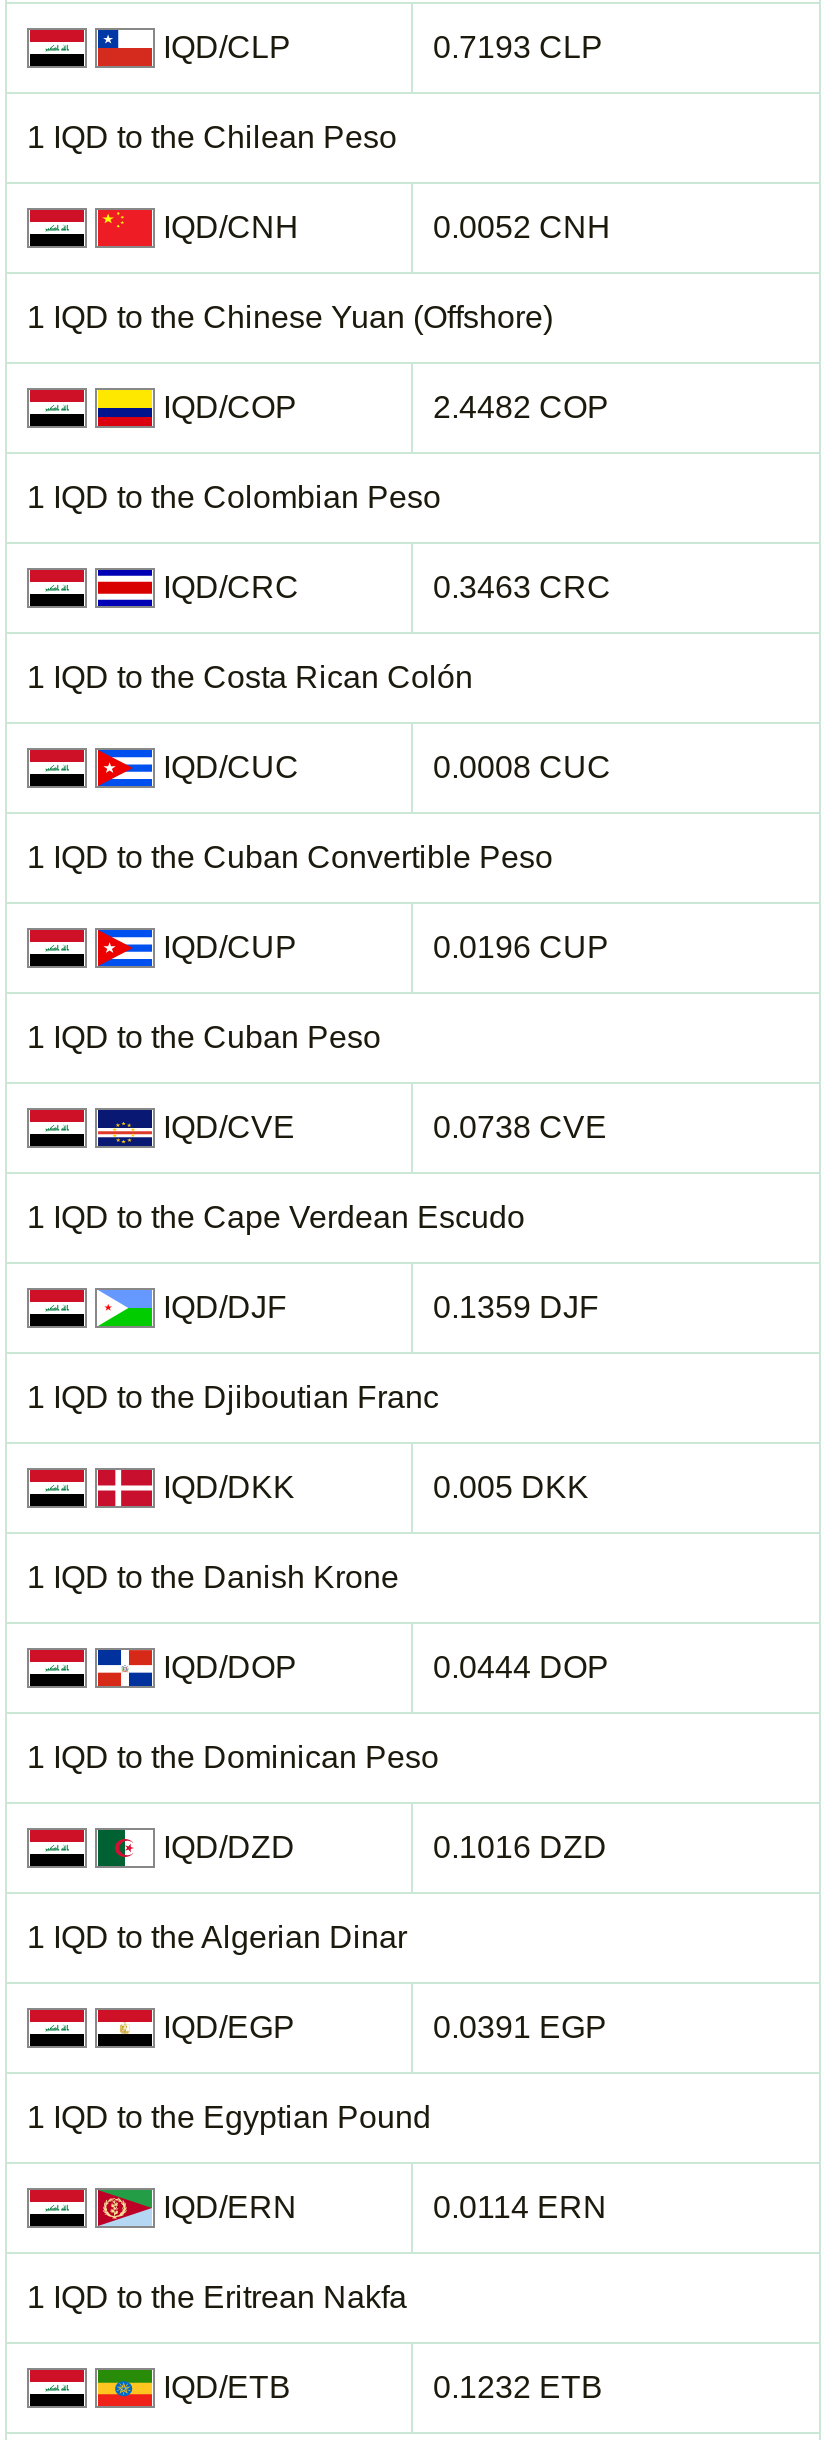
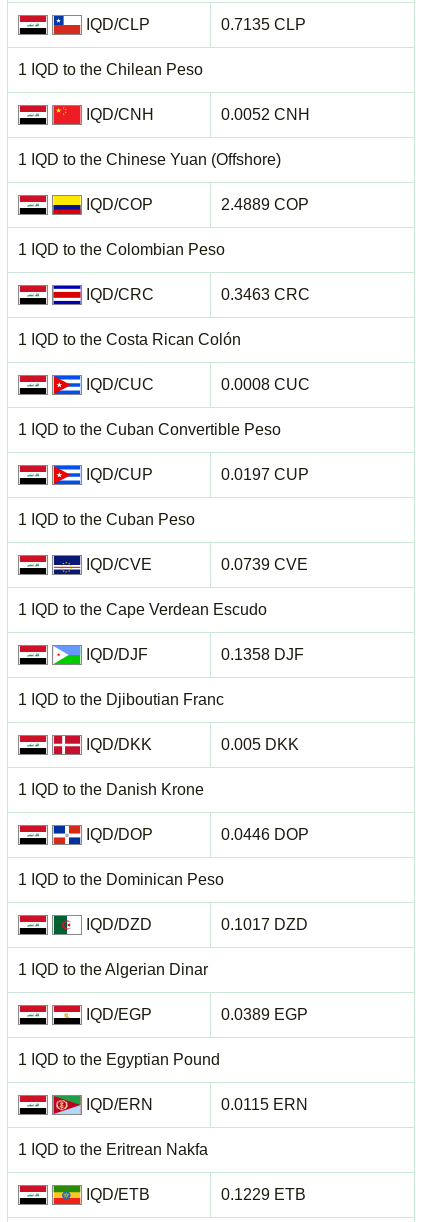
[433,30,603,64] 0.7193 CLP -> [221,16,306,33] 0.7135 CLP
[433,390,609,424] 2.4482 COP -> [221,196,309,213] 2.4889 COP
[433,930,609,964] 0.0196 CUP -> [221,466,309,483] 0.0197 CUP
[433,1110,607,1144] 0.0738 CVE -> [221,556,308,573] 0.0739 CVE
[433,1290,599,1324] 0.1359 DJF -> [221,646,304,663] 0.1358 DJF
[433,1650,609,1684] 0.0444 DOP -> [221,826,309,843] 0.0446 DOP
[433,1830,607,1864] 0.1016 DZD -> [221,916,308,933] 0.1017 DZD
[433,2010,607,2044] 0.0391 EGP -> [221,1006,308,1023] 0.0389 EGP
[433,2190,607,2224] 0.0114 ERN -> [221,1096,308,1113] 0.0115 ERN
[433,2370,603,2404] 0.1232 ETB -> [221,1186,306,1203] 0.1229 ETB

